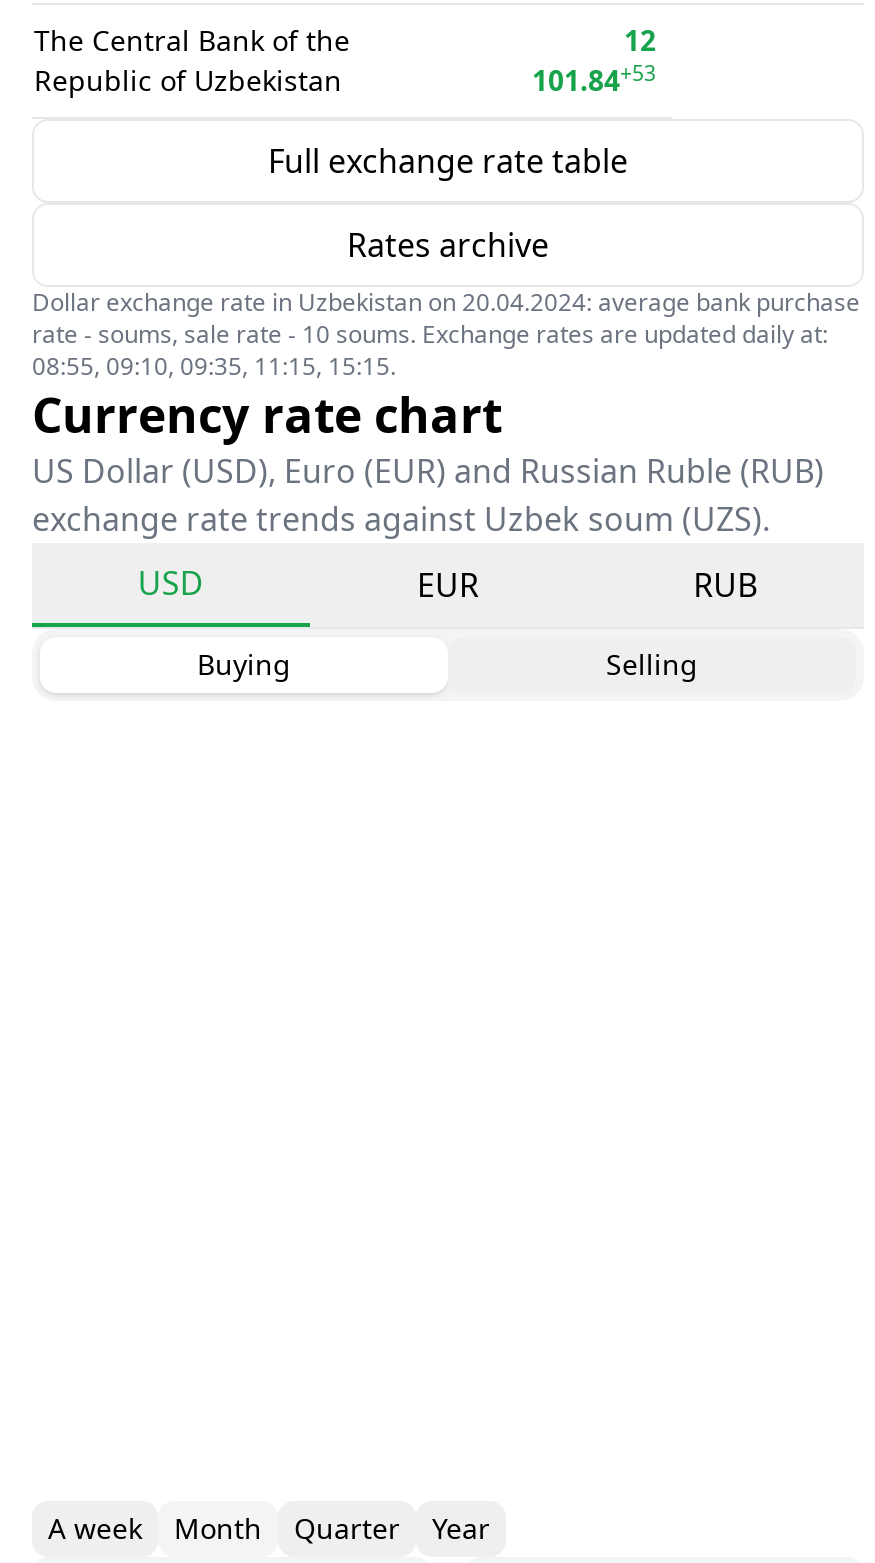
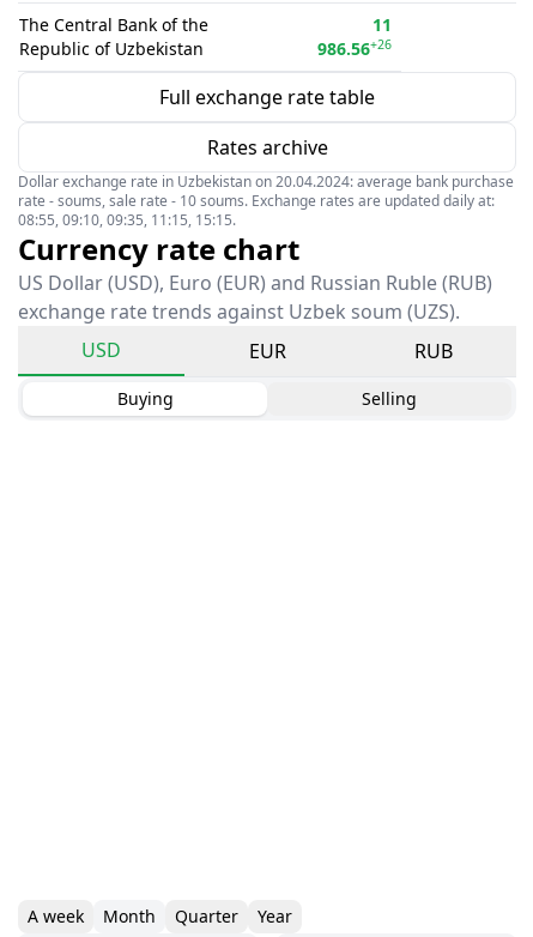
[624,21,656,59] 12 -> [373,13,392,36] 11
[532,59,656,99] 101.84+53 -> [317,36,392,60] 986.56+26

